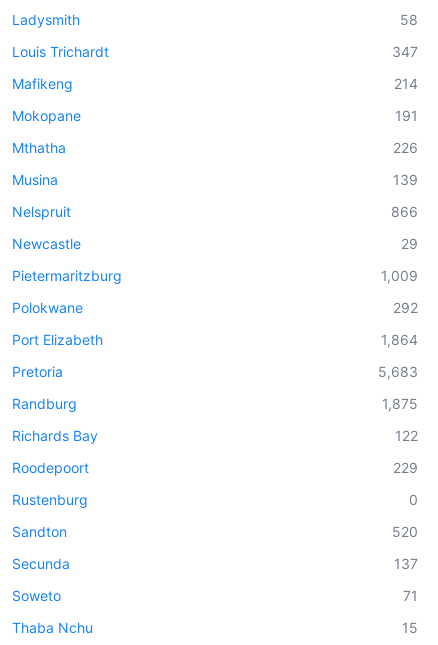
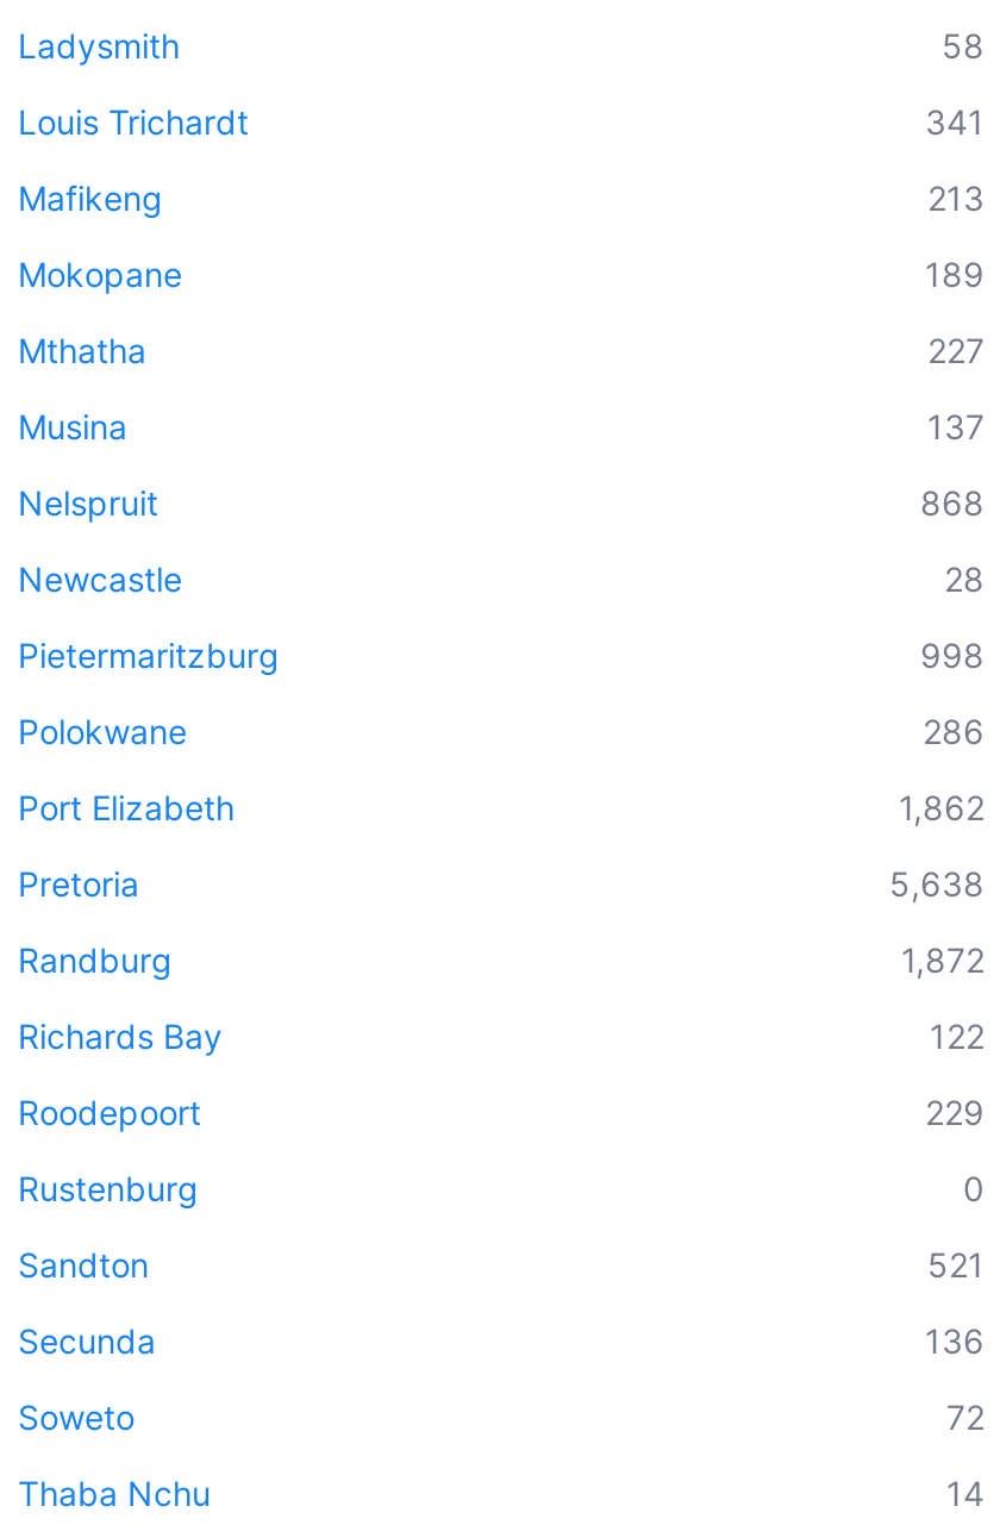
[392,43,418,60] 347 -> [925,101,985,141] 341
[394,75,418,92] 214 -> [927,177,985,218] 213
[395,107,418,124] 191 -> [925,253,985,294] 189
[393,139,418,156] 226 -> [927,330,985,370] 227
[393,171,418,188] 139 -> [927,406,985,446] 137
[391,203,418,220] 866 -> [920,482,985,522] 868
[401,235,418,252] 29 -> [944,558,985,599] 28
[381,267,418,284] 1,009 -> [920,634,985,675] 998
[393,299,418,316] 292 -> [923,710,985,751] 286
[381,331,418,348] 1,864 -> [899,787,985,827] 1,862
[378,363,418,380] 5,683 -> [889,863,985,903] 5,638
[382,395,418,412] 1,875 -> [901,939,985,980] 1,872
[392,523,418,540] 520 -> [927,1244,985,1284] 521
[394,555,418,572] 137 -> [925,1320,985,1360] 136
[403,587,418,604] 71 -> [946,1396,985,1437] 72
[402,619,418,636] 15 -> [946,1472,985,1513] 14

